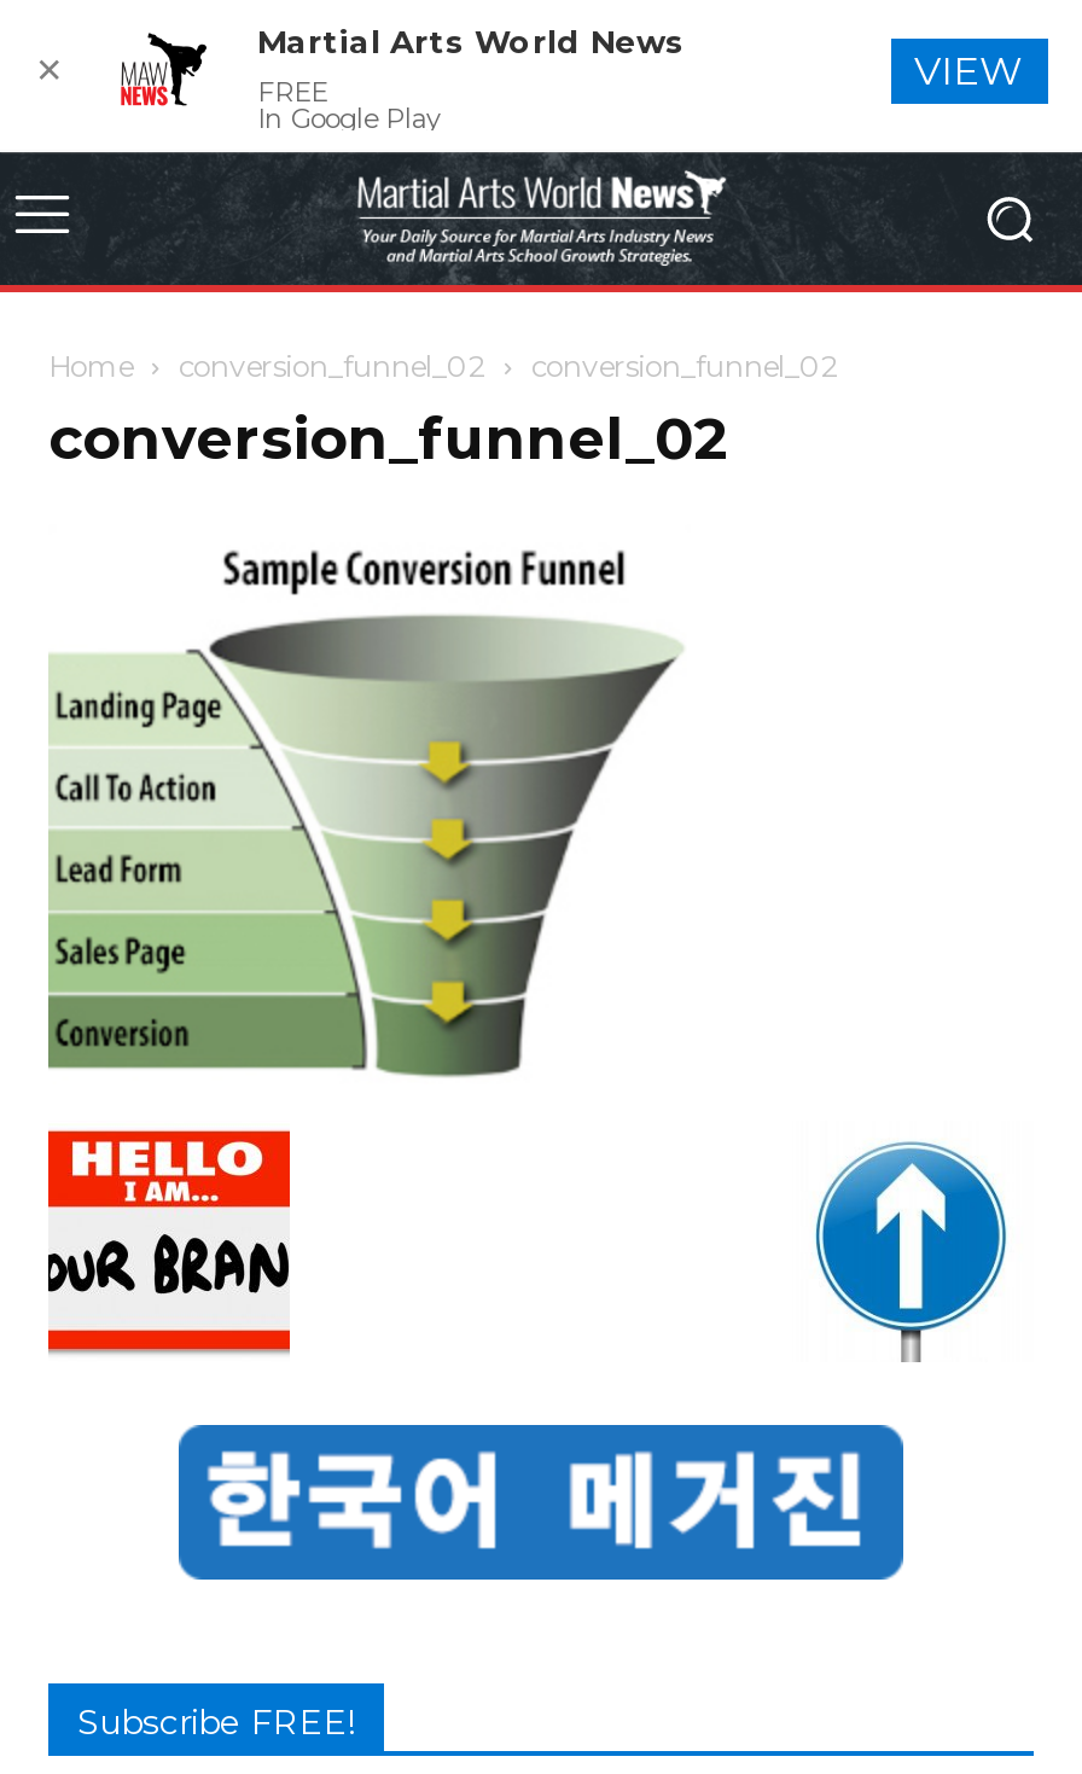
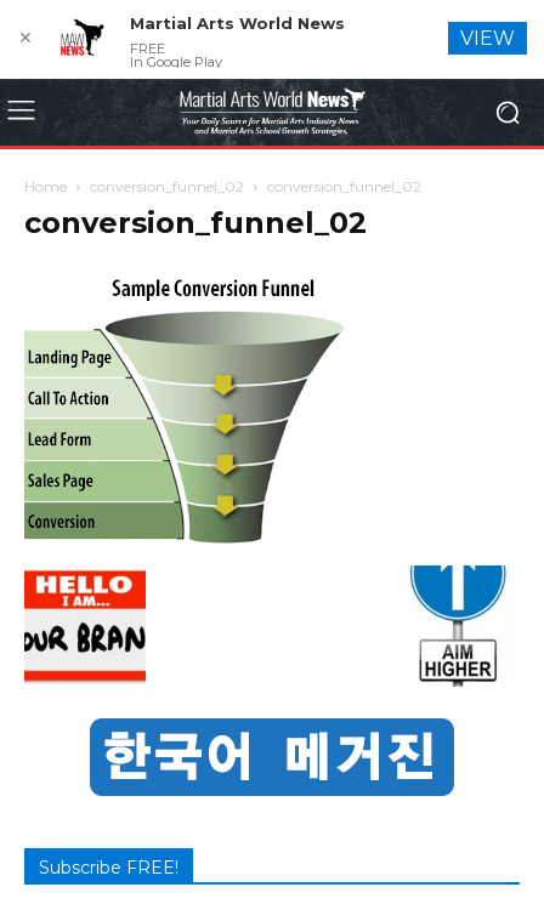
[814,1121,1010,1357] [image] -> [409,564,508,686] [image]

